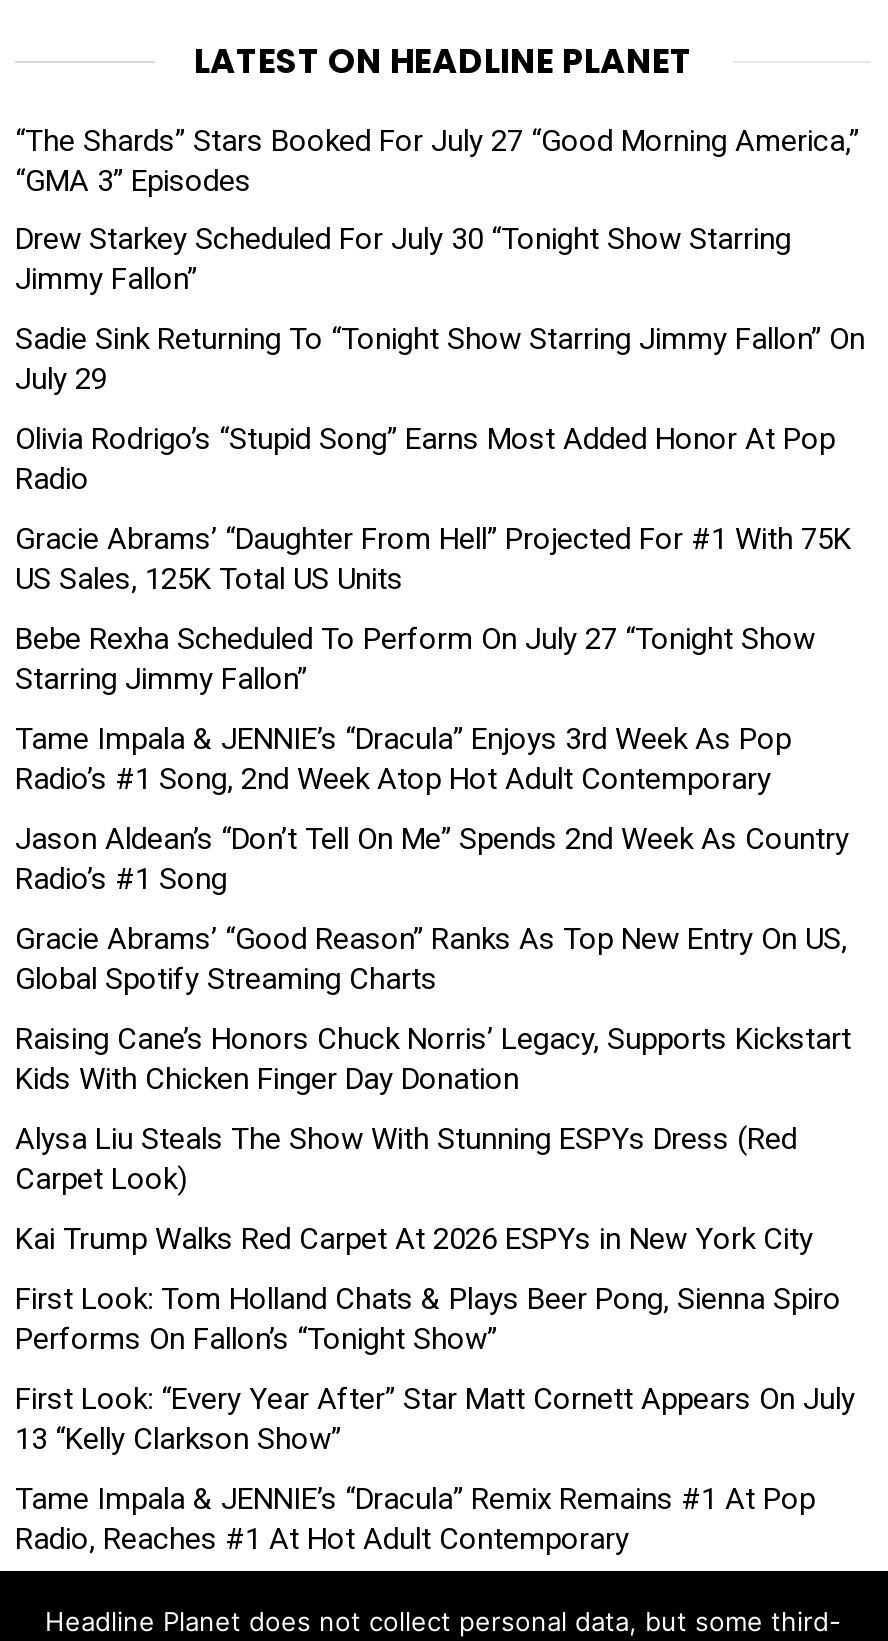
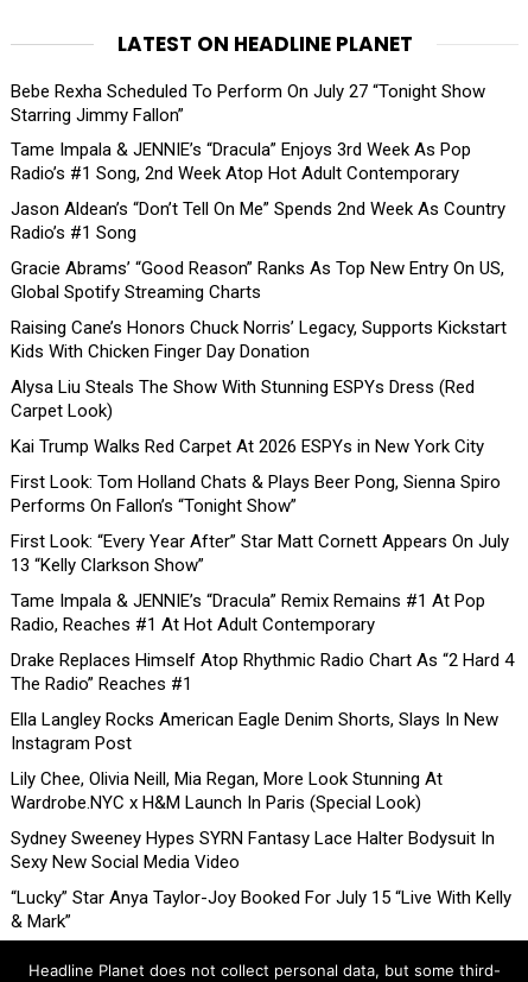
[15,122,865,598] “The Shards” Stars Booked For July 27 “Good Morning America,” | “GMA 3” Episodes | Drew Starkey Scheduled For July 30 “Tonight Show Starring | Jimmy Fallon” | Sadie Sink Returning To “Tonight Show Starring Jimmy Fallon” On | July 29 | Olivia Rodrigo’s “Stupid Song” Earns Most Added Honor At Pop | Radio | Gracie Abrams’ “Daughter From Hell” Projected For #1 With 75K | US Sales, 125K Total US Units -> none
moved [15,622,855,1558] -> [11,80,509,636]: Bebe Rexha Scheduled To Perform On July 27 “Tonight Show | Starring Jimmy Fallon” | Tame Impala & JENNIE’s “Dracula” Enjoys 3rd Week As Pop | ... | Tame Impala & JENNIE’s “Dracula” Remix Remains #1 At Pop | Radio, Reaches #1 At Hot Adult Contemporary
none -> [11,650,514,932] Drake Replaces Himself Atop Rhythmic Radio Chart As “2 Hard 4 | The Radio” Reaches #1 | Ella Langley Rocks American Eagle Denim Shorts, Slays In New | Instagram Post | Lily Chee, Olivia Neill, Mia Regan, More Look Stunning At | Wardrobe.NYC x H&M Launch In Paris (Special Look) | Sydney Sweeney Hypes SYRN Fantasy Lace Halter Bodysuit In | Sexy New Social Media Video | “Lucky” Star Anya Taylor-Joy Booked For July 15 “Live With Kelly | & Mark”

